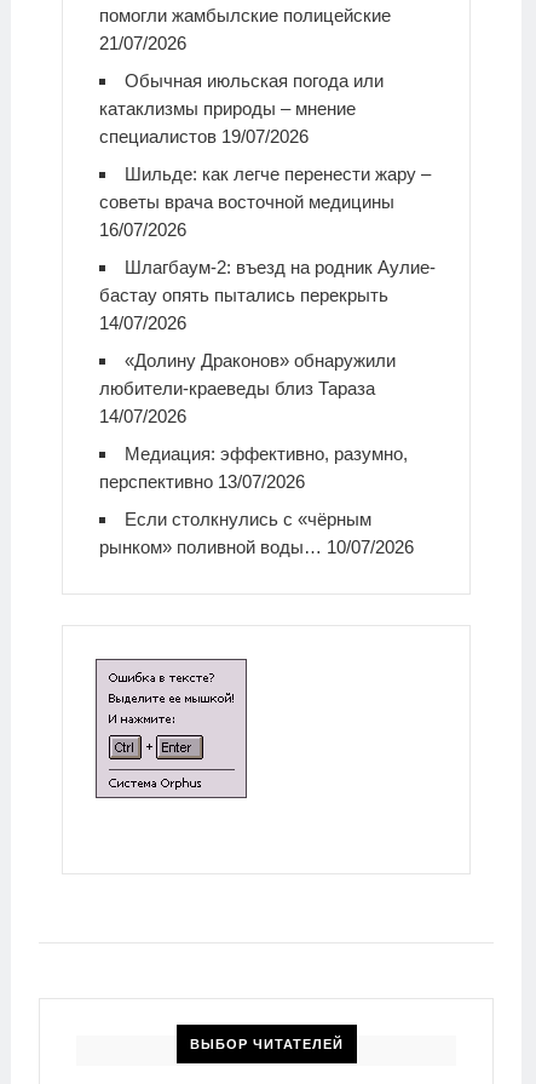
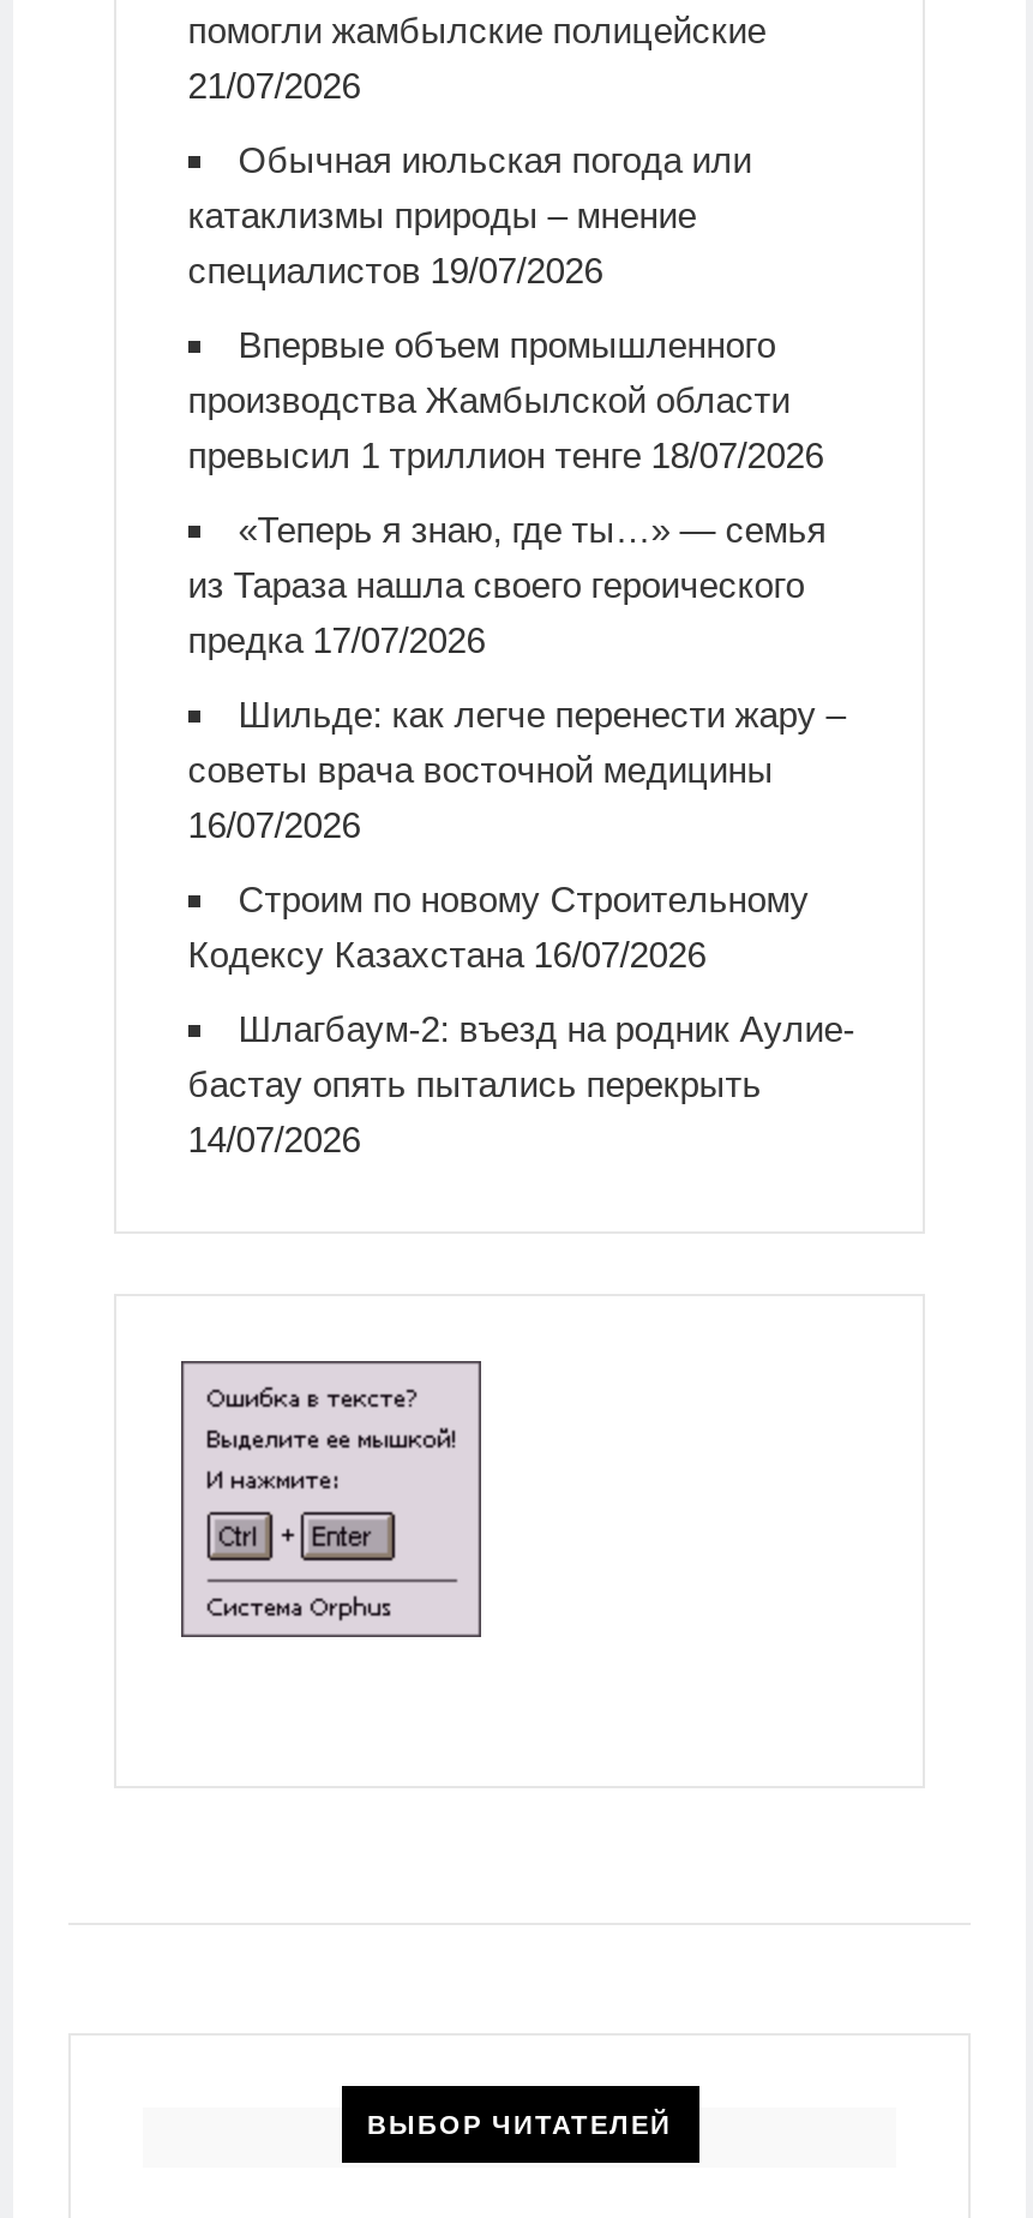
none -> [188,323,826,659] Впервые объем промышленного | производства Жамбылской области | превысил 1 триллион тенге 18/07/2026 | «Теперь я знаю, где ты…» — семья | из Тараза нашла своего героического | предка 17/07/2026
moved [99,163,430,239] -> [188,693,845,844]: Шильде: как легче перенести жару – | советы врача восточной медицины | 16/07/2026
none -> [188,878,809,974] Строим по новому Строительному | Кодексу Казахстана 16/07/2026
moved [99,256,435,333] -> [188,1007,855,1158]: Шлагбаум-2: въезд на родник Аулие- | бастау опять пытались перекрыть | 14/07/2026
[99,350,414,557] «Долину Драконов» обнаружили | любители-краеведы близ Тараза | 14/07/2026 | Медиация: эффективно, разумно, | перспективно 13/07/2026 | Если столкнулись с «чёрным | рынком» поливной воды… 10/07/2026 -> none

